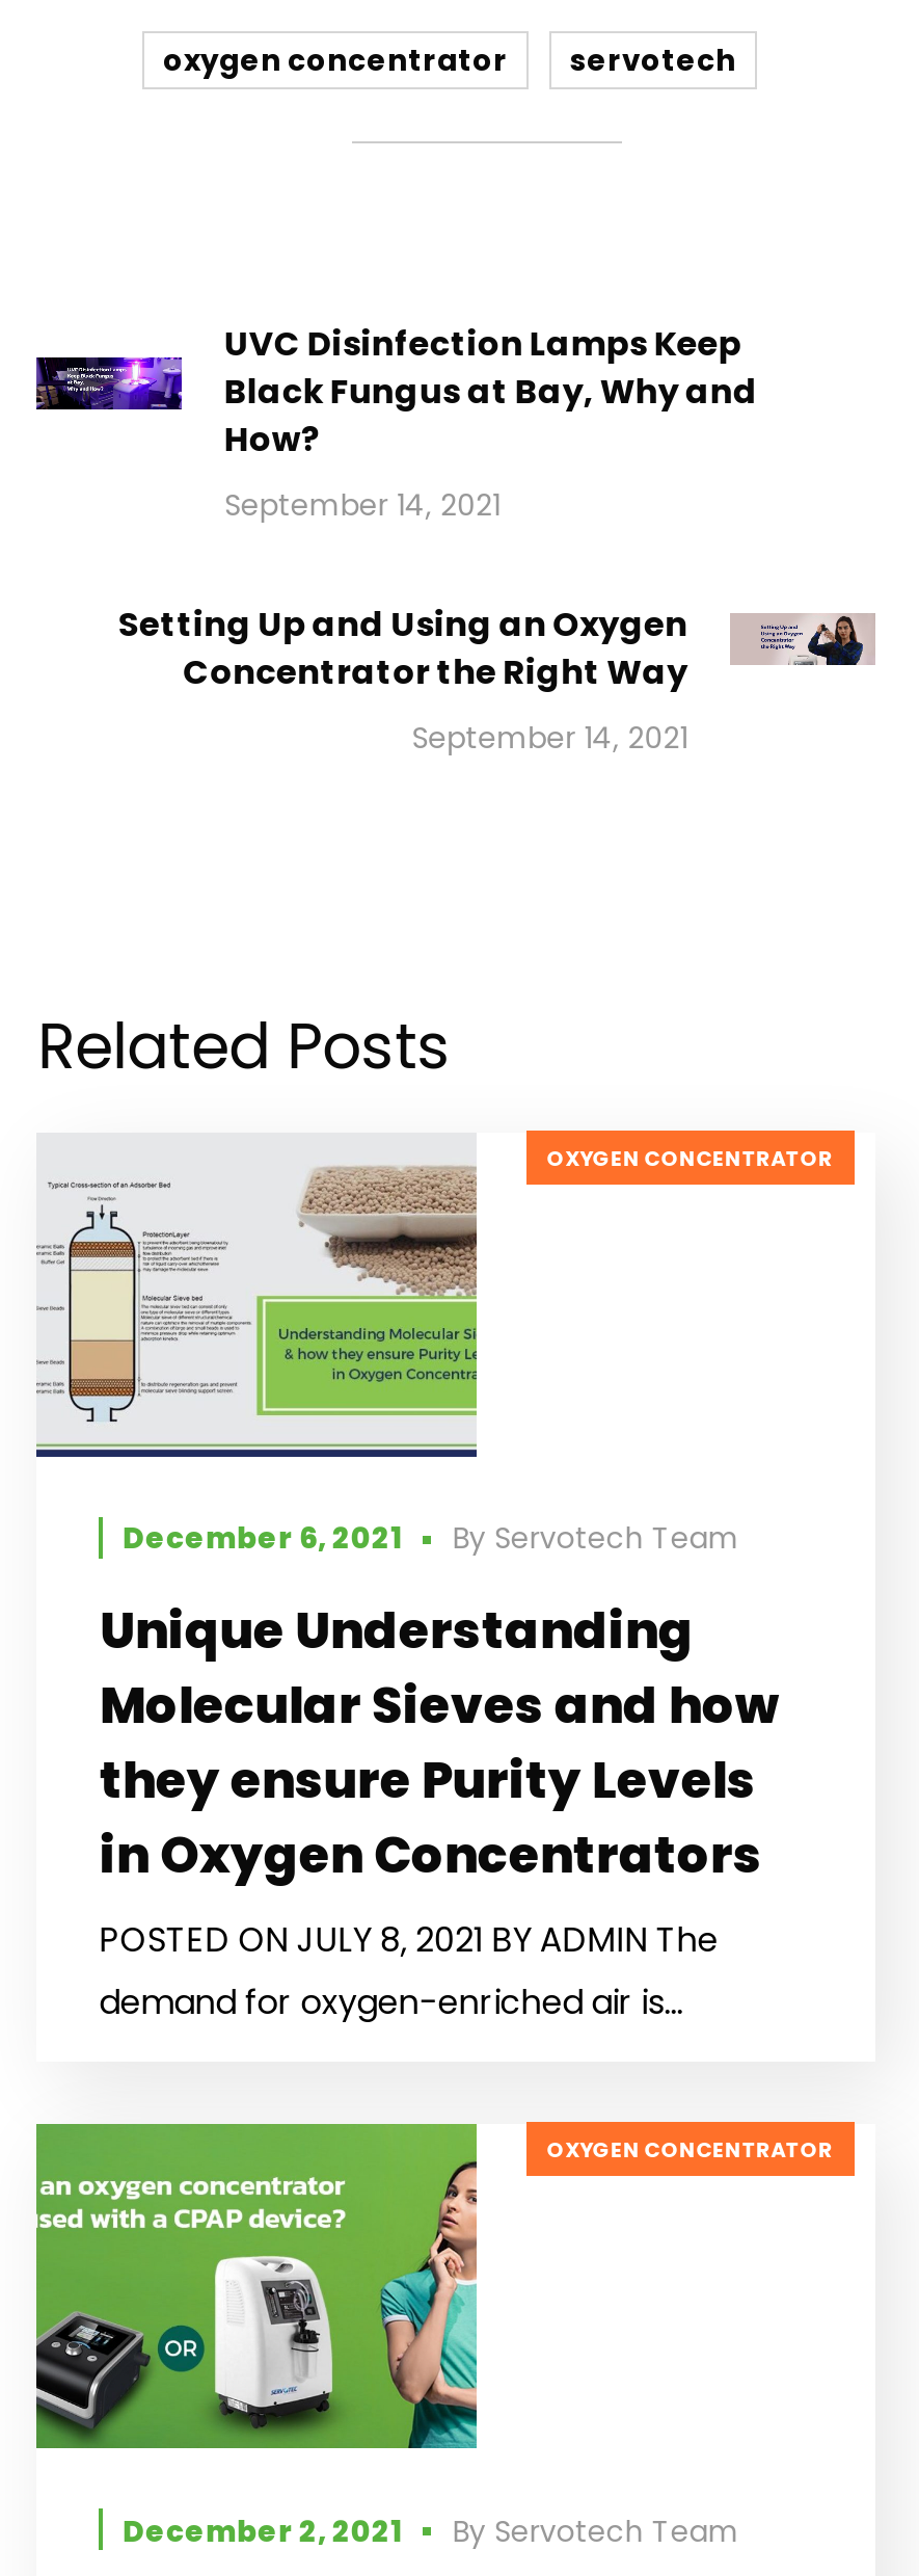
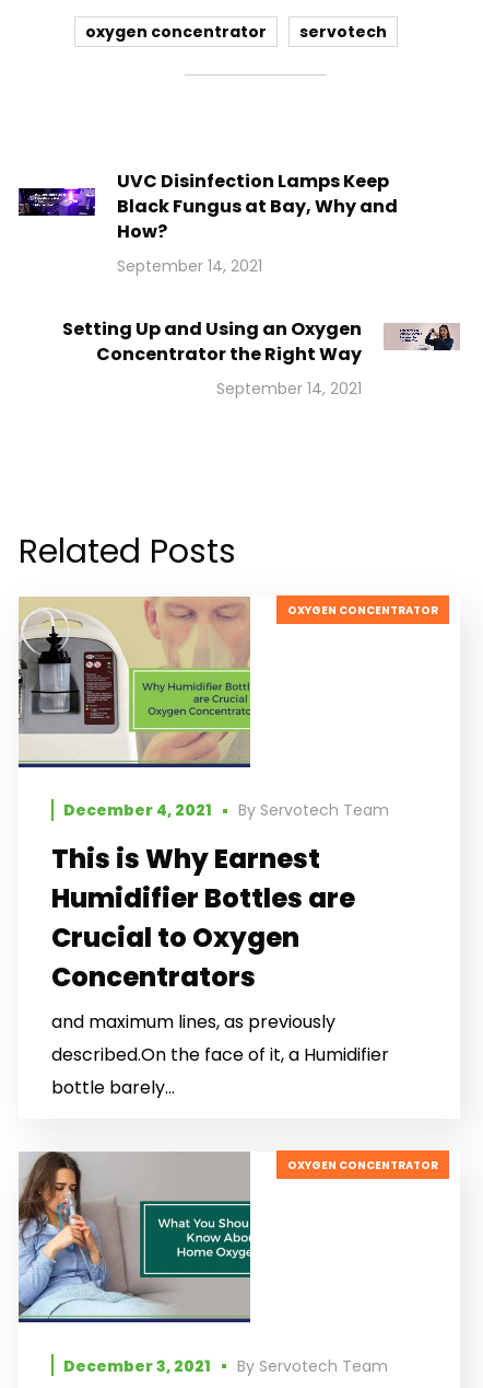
[36,1135,739,1560] [image] | December 6, 2021 By Servotech Team -> [17,597,389,822] [image] | December 4, 2021 By Servotech Team
[99,1597,779,2027] Unique Understanding | Molecular Sieves and how | they ensure Purity Levels | in Oxygen Concentrators | POSTED ON JULY 8, 2021 BY ADMIN The | demand for oxygen-enriched air is... -> [52,841,389,1101] This is Why Earnest | Humidifier Bottles are | Crucial to Oxygen | Concentrators | and maximum lines, as previously | described.On the face of it, a Humidifier | bottle barely...
[34,2122,739,2551] [image] | December 2, 2021 By Servotech Team -> [17,1152,388,1377] [image] | December 3, 2021 By Servotech Team

